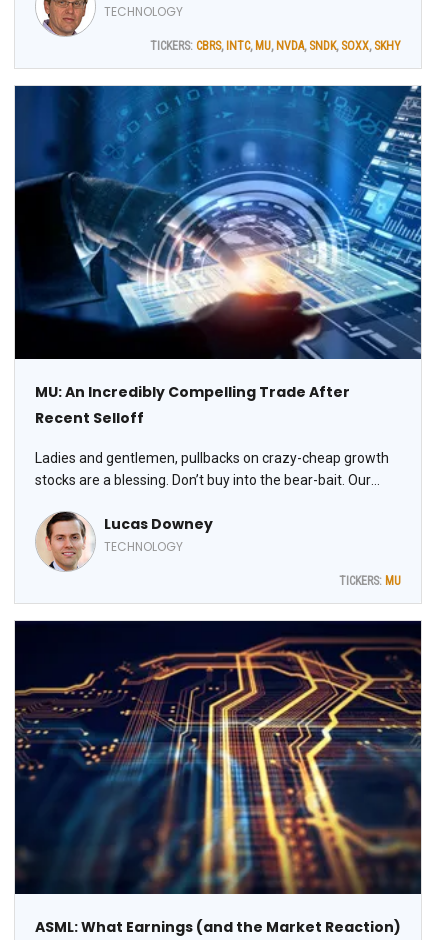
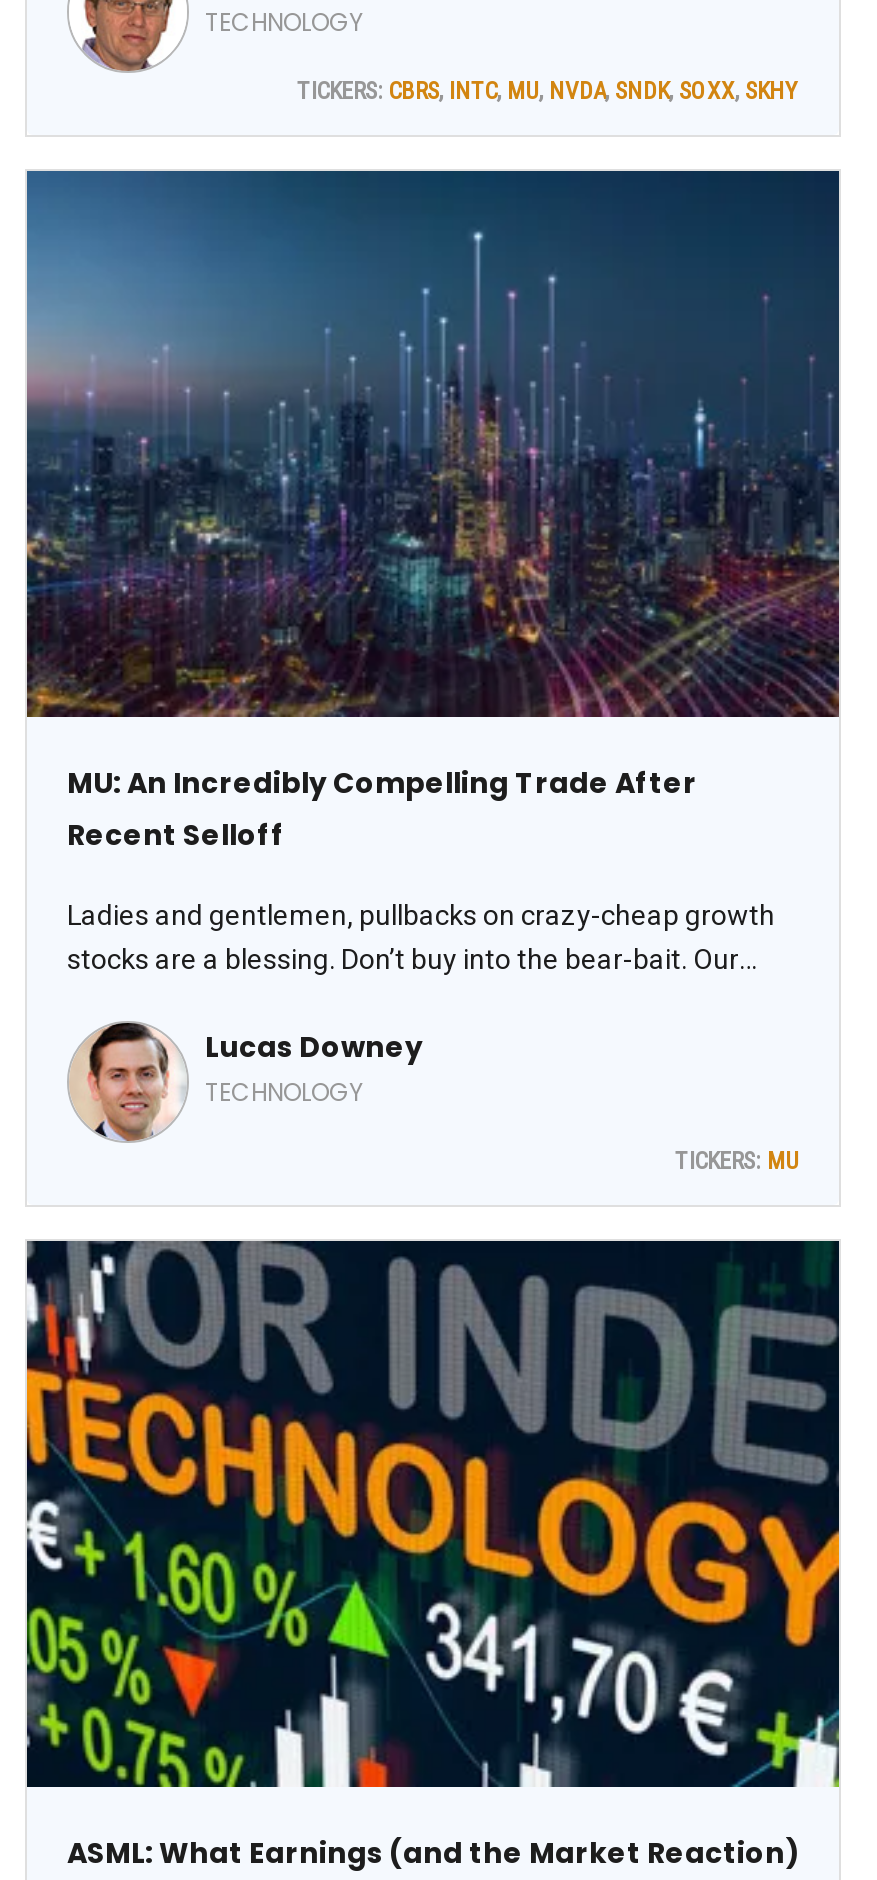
[14,85,422,360] [image] -> [25,168,841,718] [image]
[14,620,422,895] [image] -> [25,1238,841,1790] [image]

